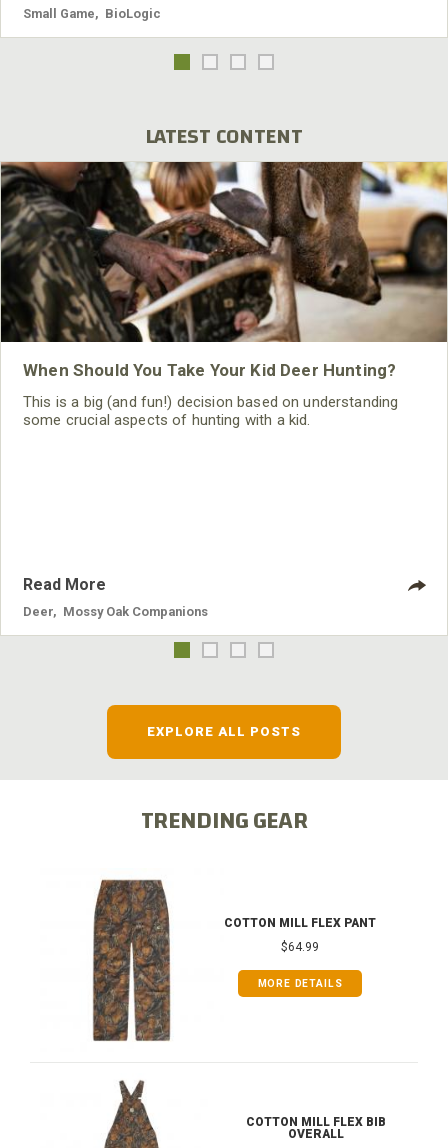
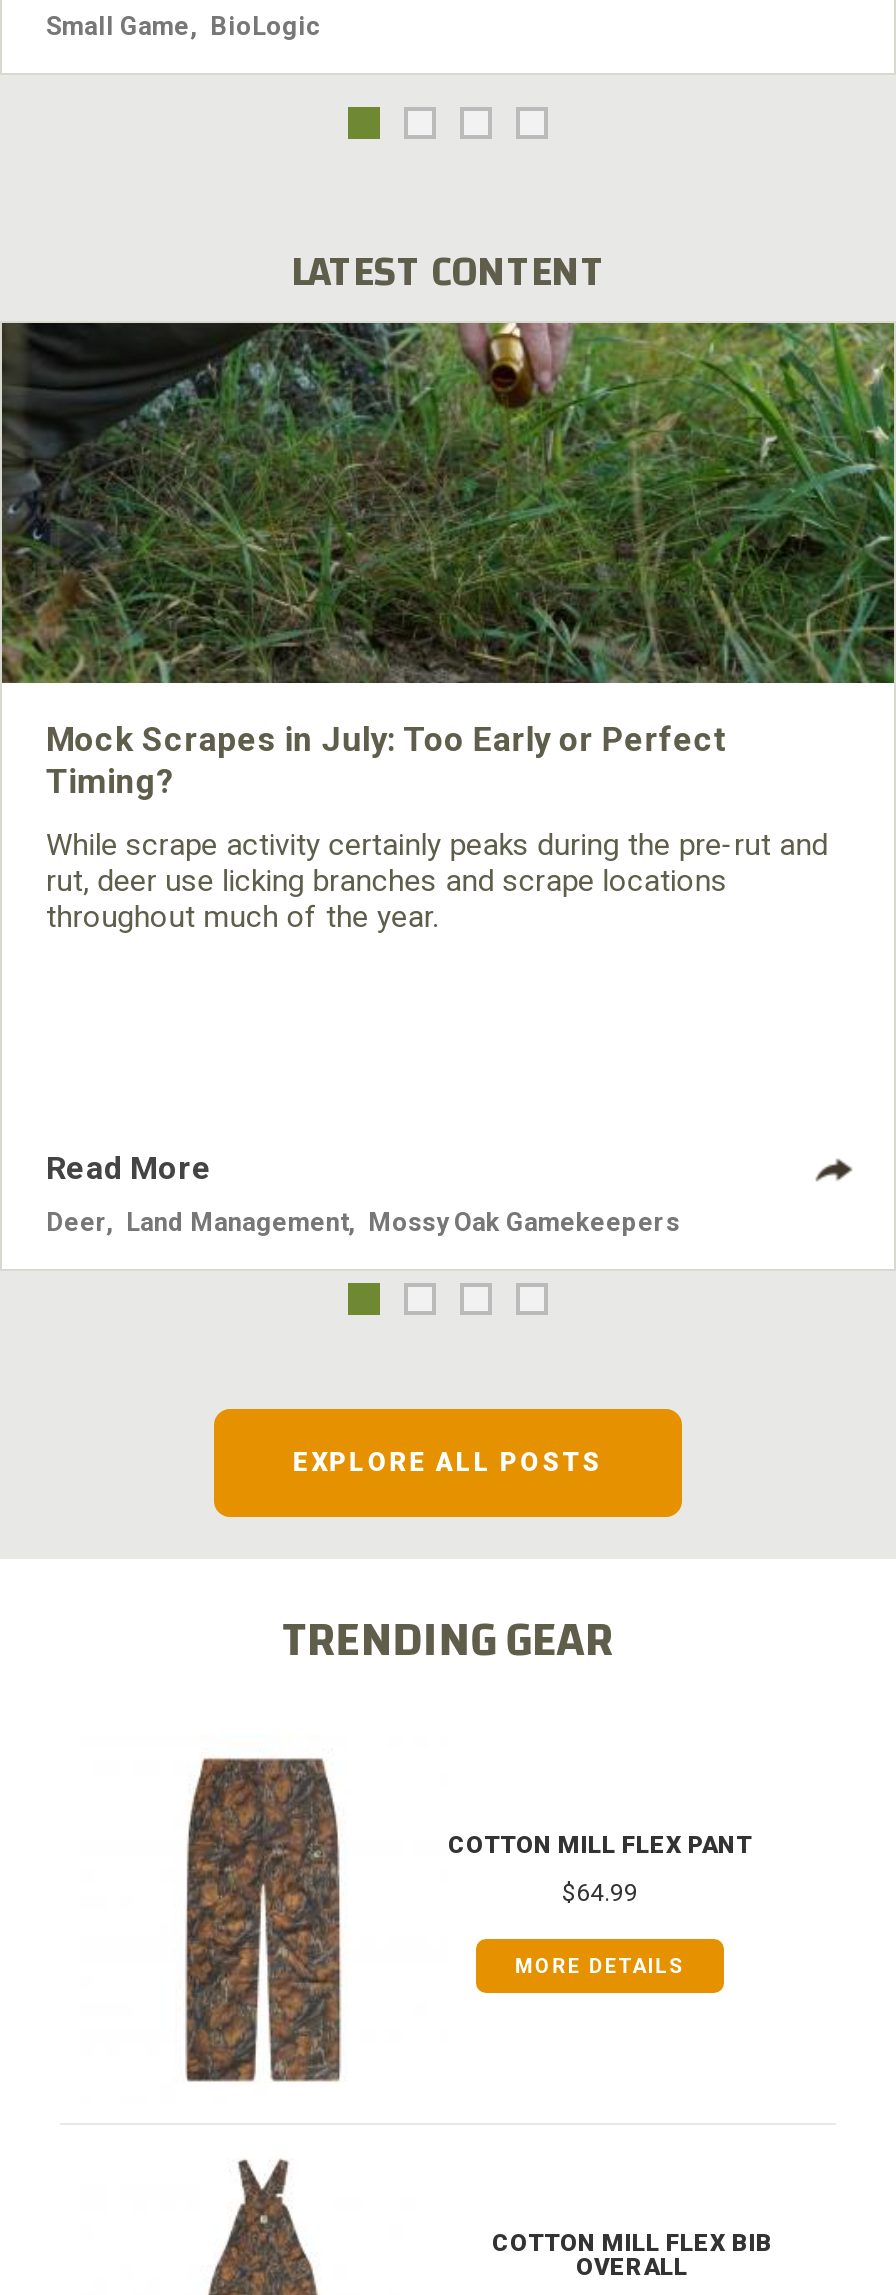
[3,161,445,380] [image] | When Should You Take Your Kid Deer Hunting? -> [6,321,890,800] [image] | Mock Scrapes in July: Too Early or Perfect | Timing?
[23,393,398,429] This is a big (and fun!) decision based on understanding | some crucial aspects of hunting with a kid. -> [46,826,828,934] While scrape activity certainly peaks during the pre-rut and | rut, deer use licking branches and scrape locations | throughout much of the year.
[23,604,208,619] Deer , Mossy Oak Companions -> [46,1206,680,1236] Deer , Land Management , Mossy Oak Gamekeepers

